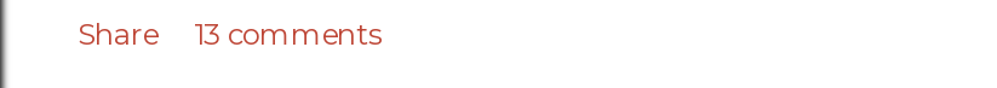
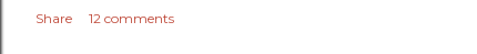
[78,15,380,51] Share 13 comments -> [35,9,174,26] Share 12 comments

